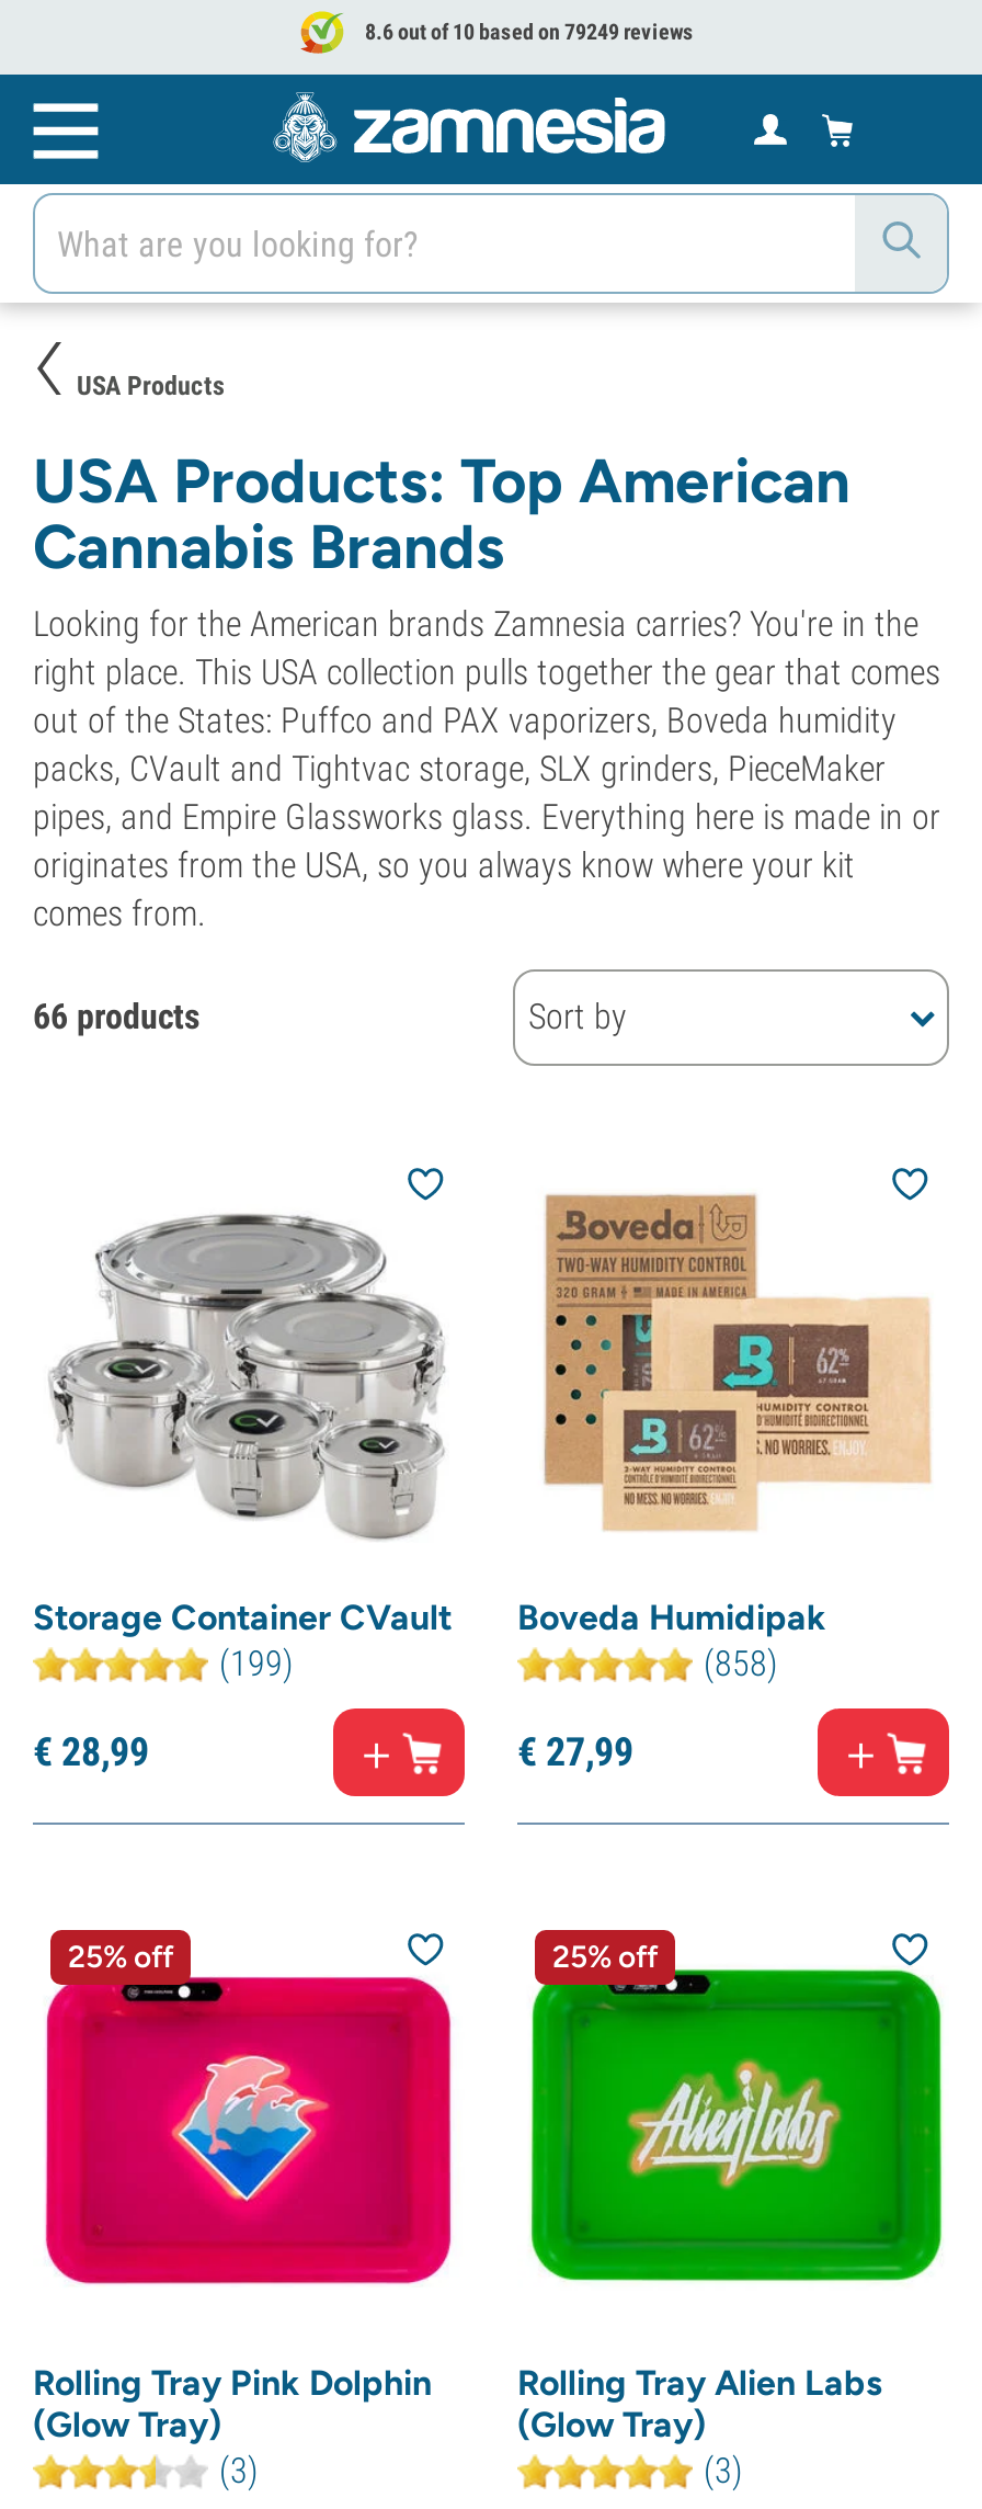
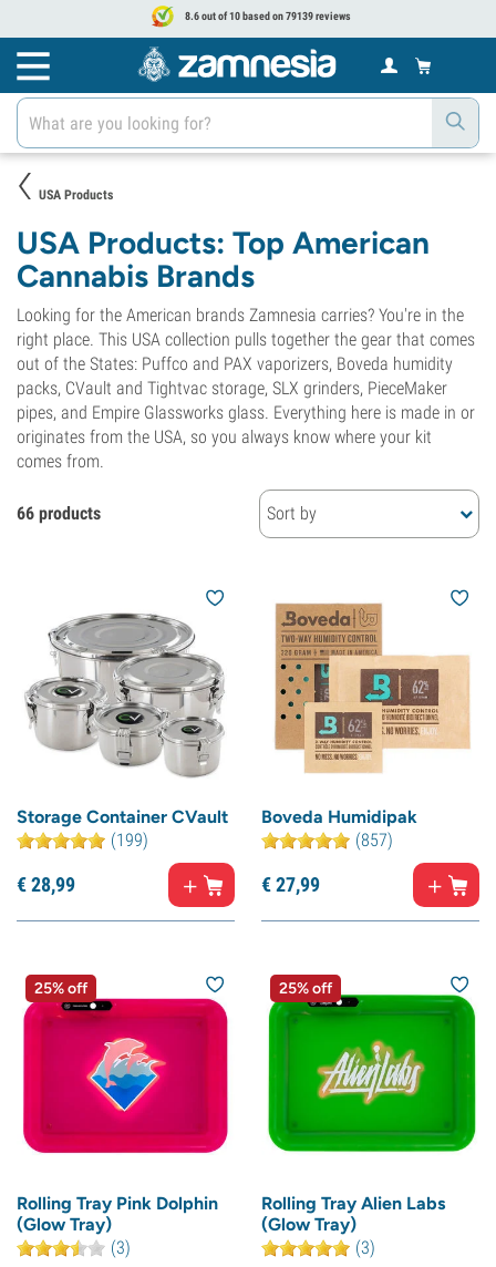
[361,20,694,44] 8.6 out of 10 based on 79249 reviews -> [182,10,350,22] 8.6 out of 10 based on 79139 reviews
[704,1643,778,1684] (858) -> [355,830,393,851] (857)

